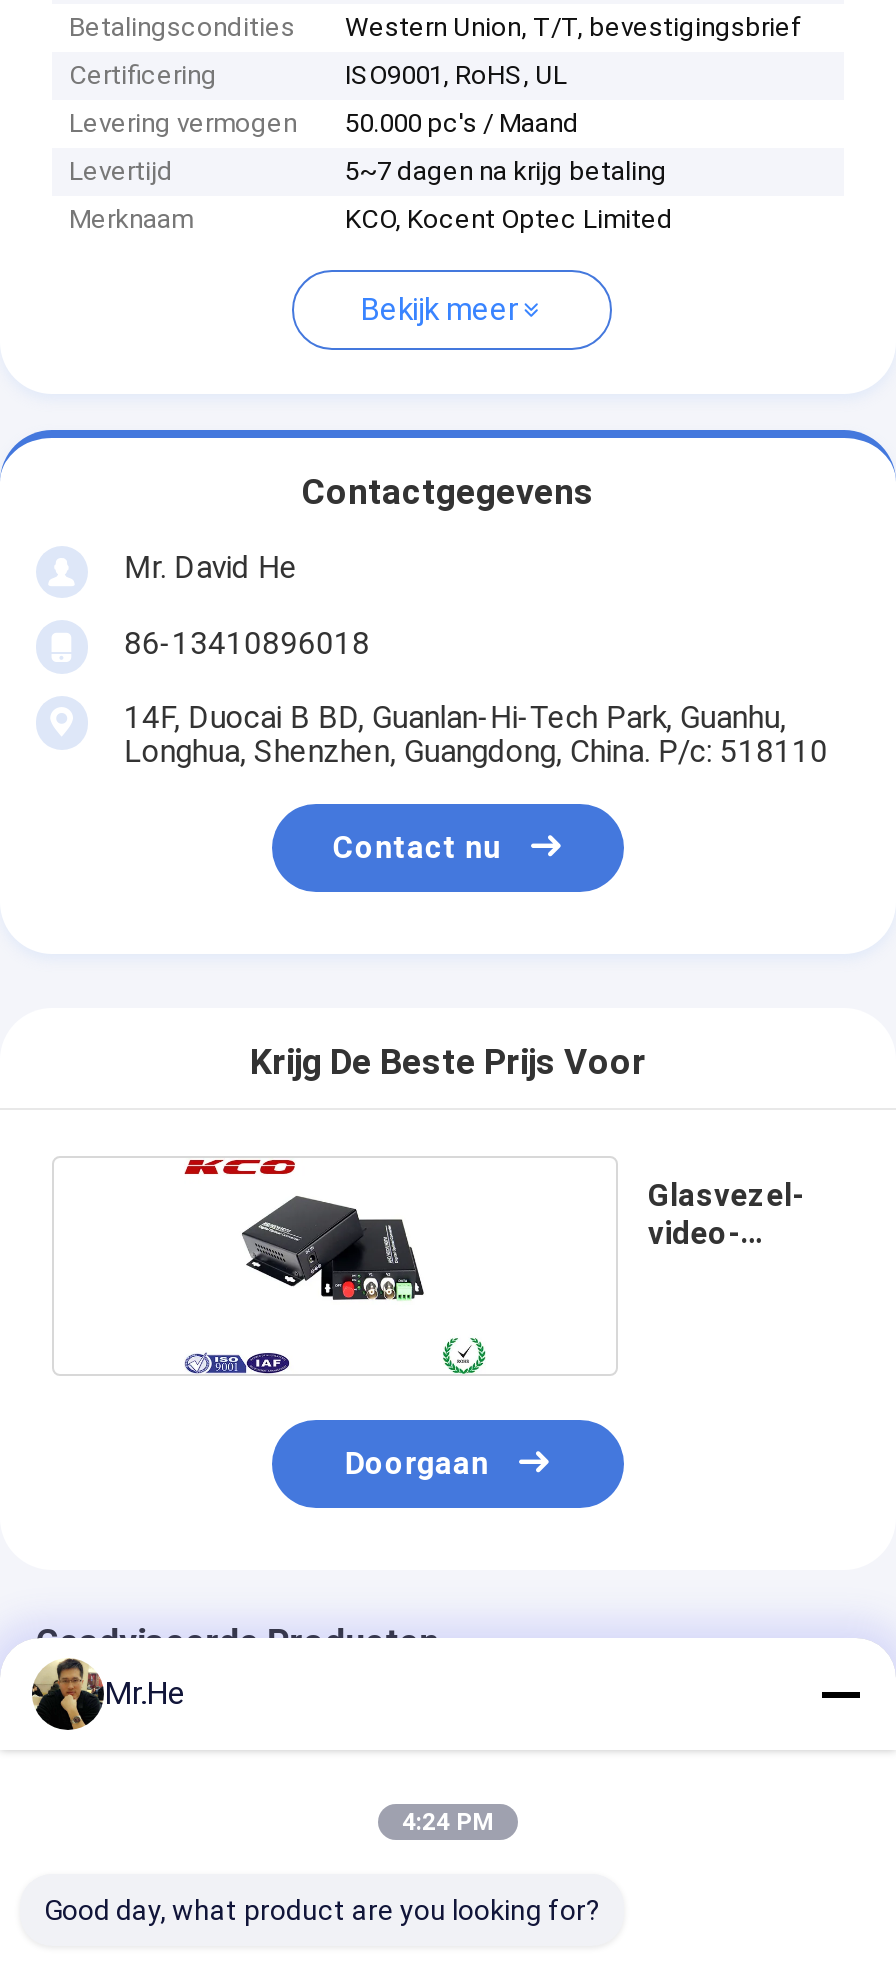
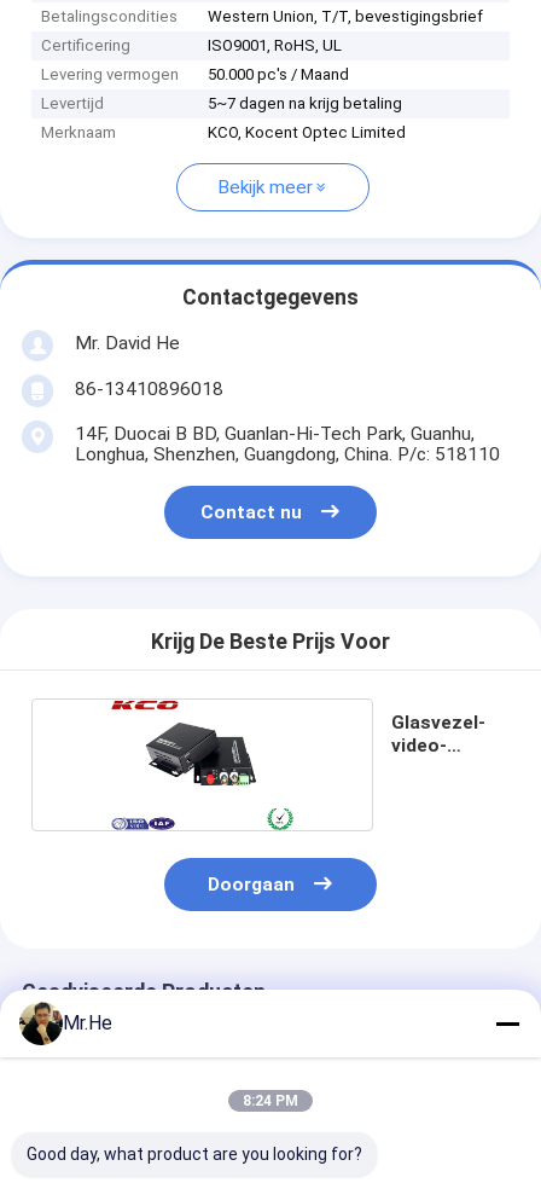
[402,1808,494,1836] 4:24 PM -> [243,1092,298,1109] 8:24 PM

